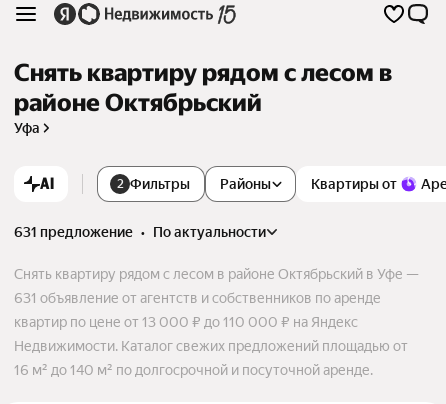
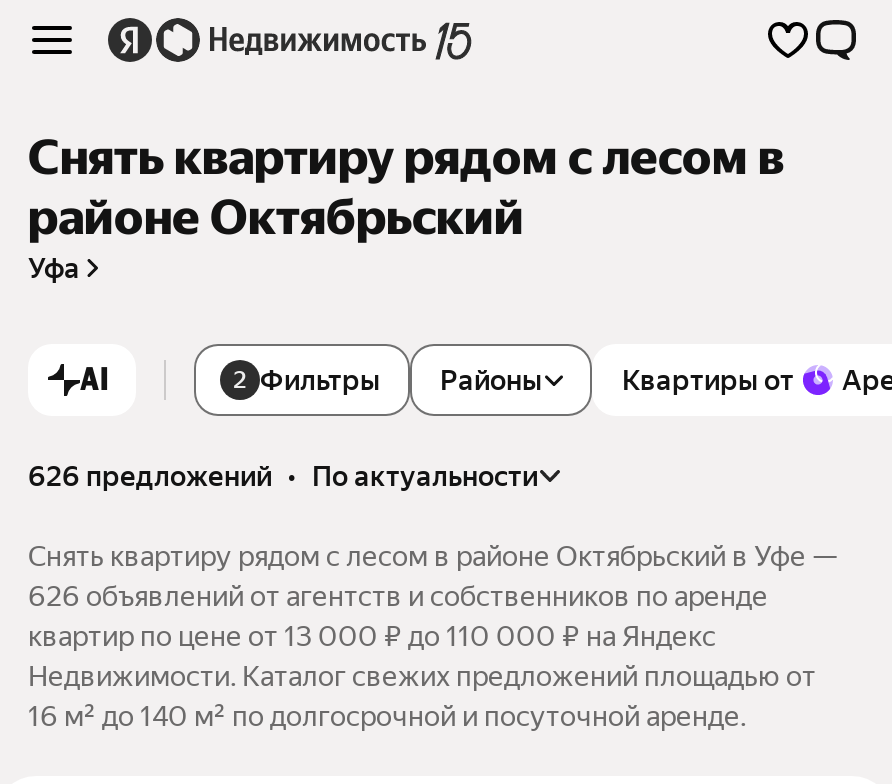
[14,224,266,240] 631 предложение • по актуальности -> [28,460,538,492] 626 предложений • по актуальности
[14,290,381,306] 631 объявление от агентств и собственников по аренде -> [28,580,768,612] 626 объявлений от агентств и собственников по аренде

